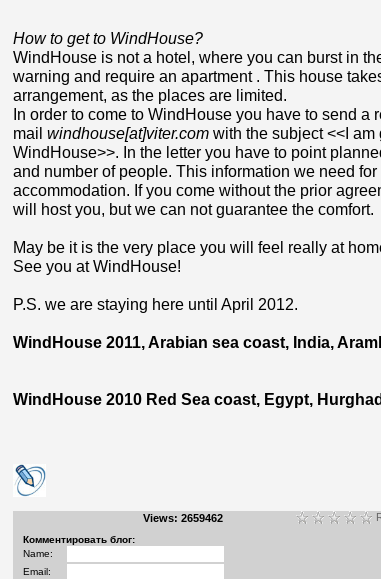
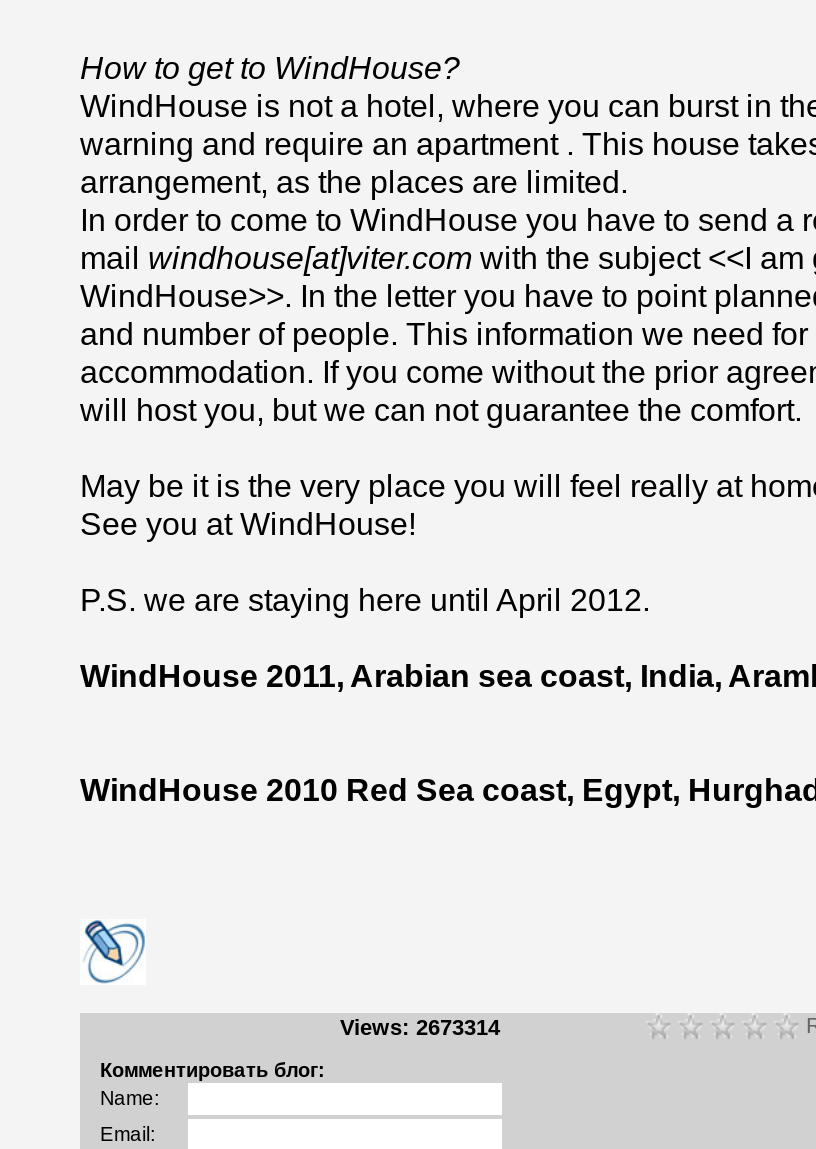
[143,512,223,524] Views: 2659462 -> [340,1015,500,1039] Views: 2673314

